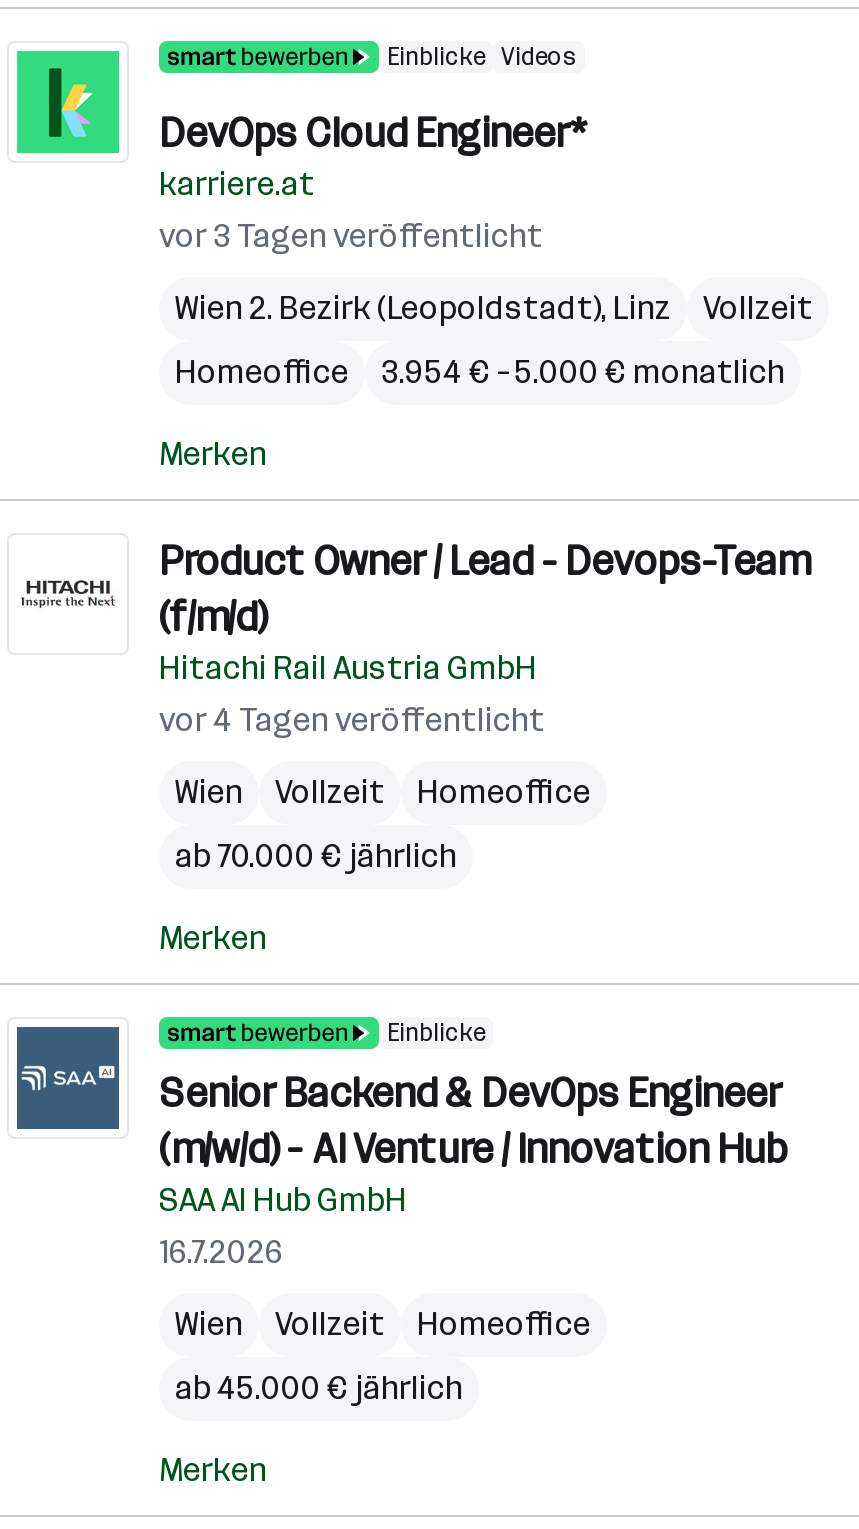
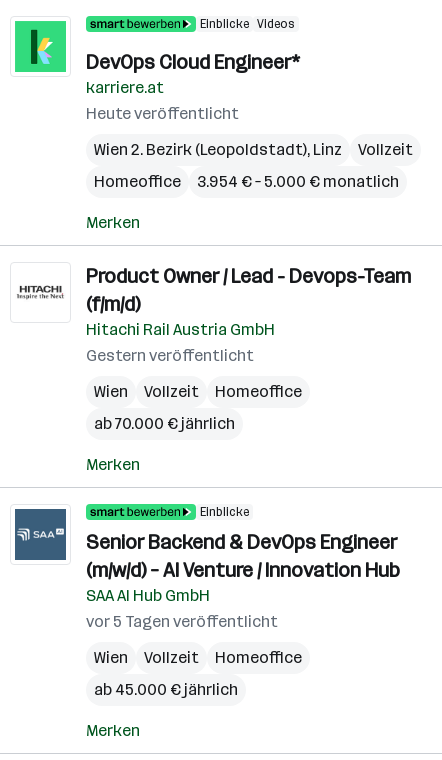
[159,217,543,255] vor 3 Tagen veröffentlicht -> [86,104,239,123] Heute veröffentlicht
[159,701,545,739] vor 4 Tagen veröffentlicht -> [86,346,254,365] Gestern veröffentlicht
[159,1233,283,1271] 16.7.2026 -> [86,612,278,631] vor 5 Tagen veröffentlicht

